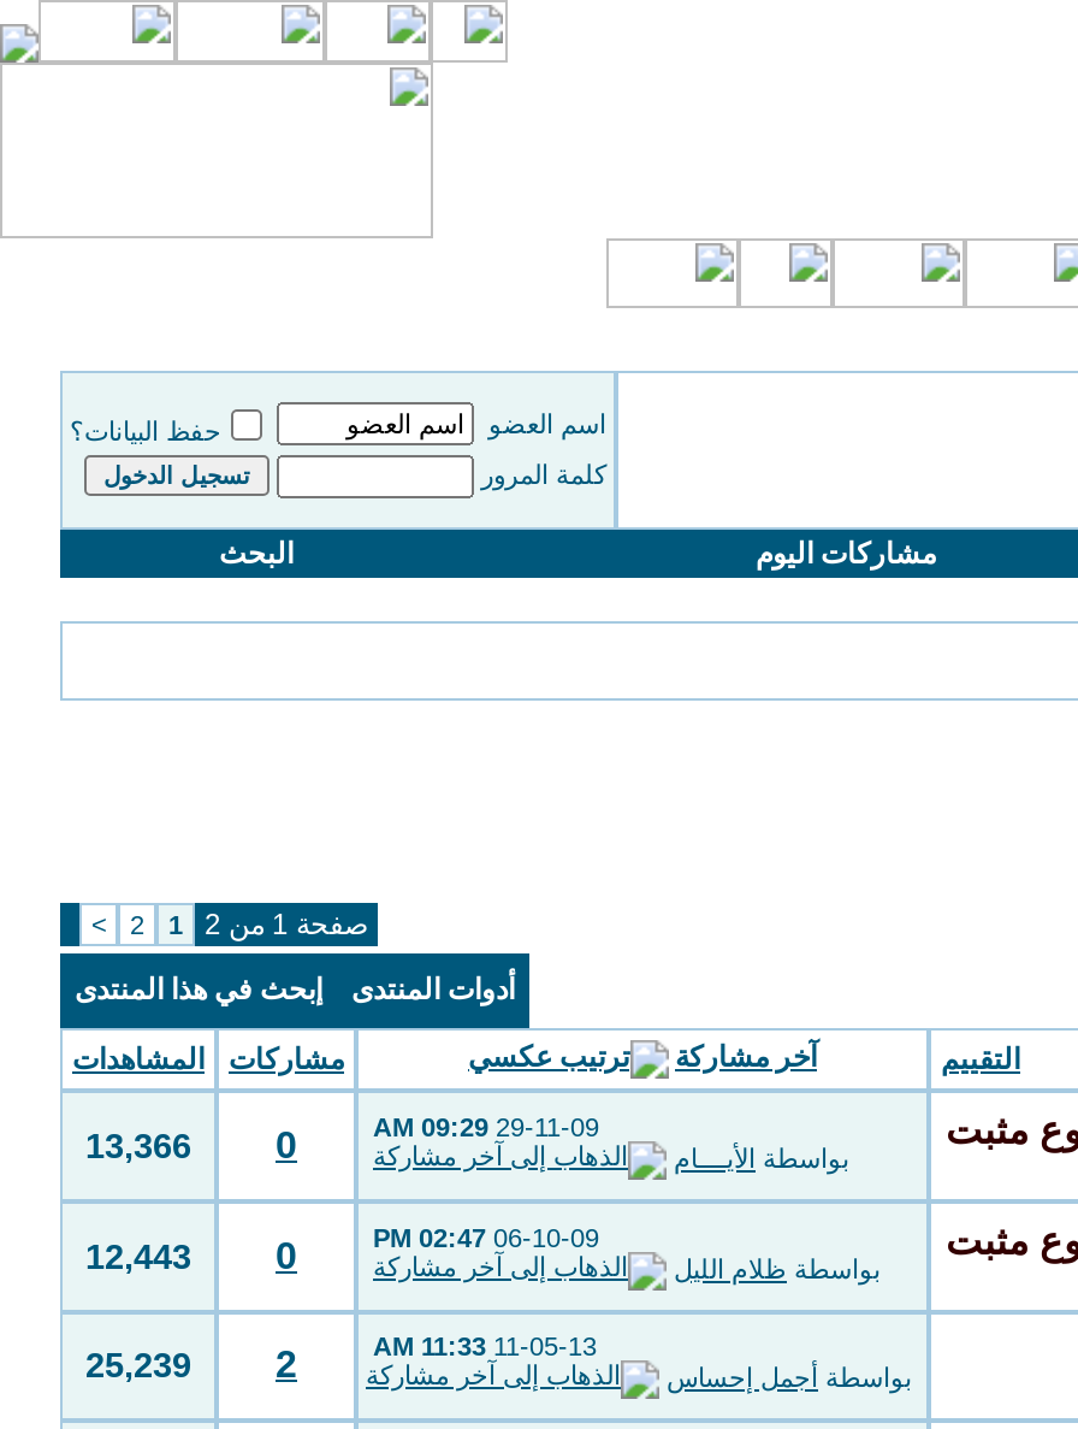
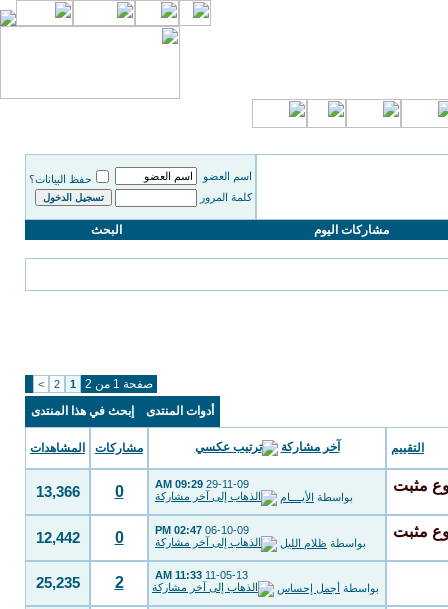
[85,1238,191,1276] 12,443 -> [35,530,79,546] 12,442
[85,1346,191,1384] 25,239 -> [35,575,79,591] 25,235

